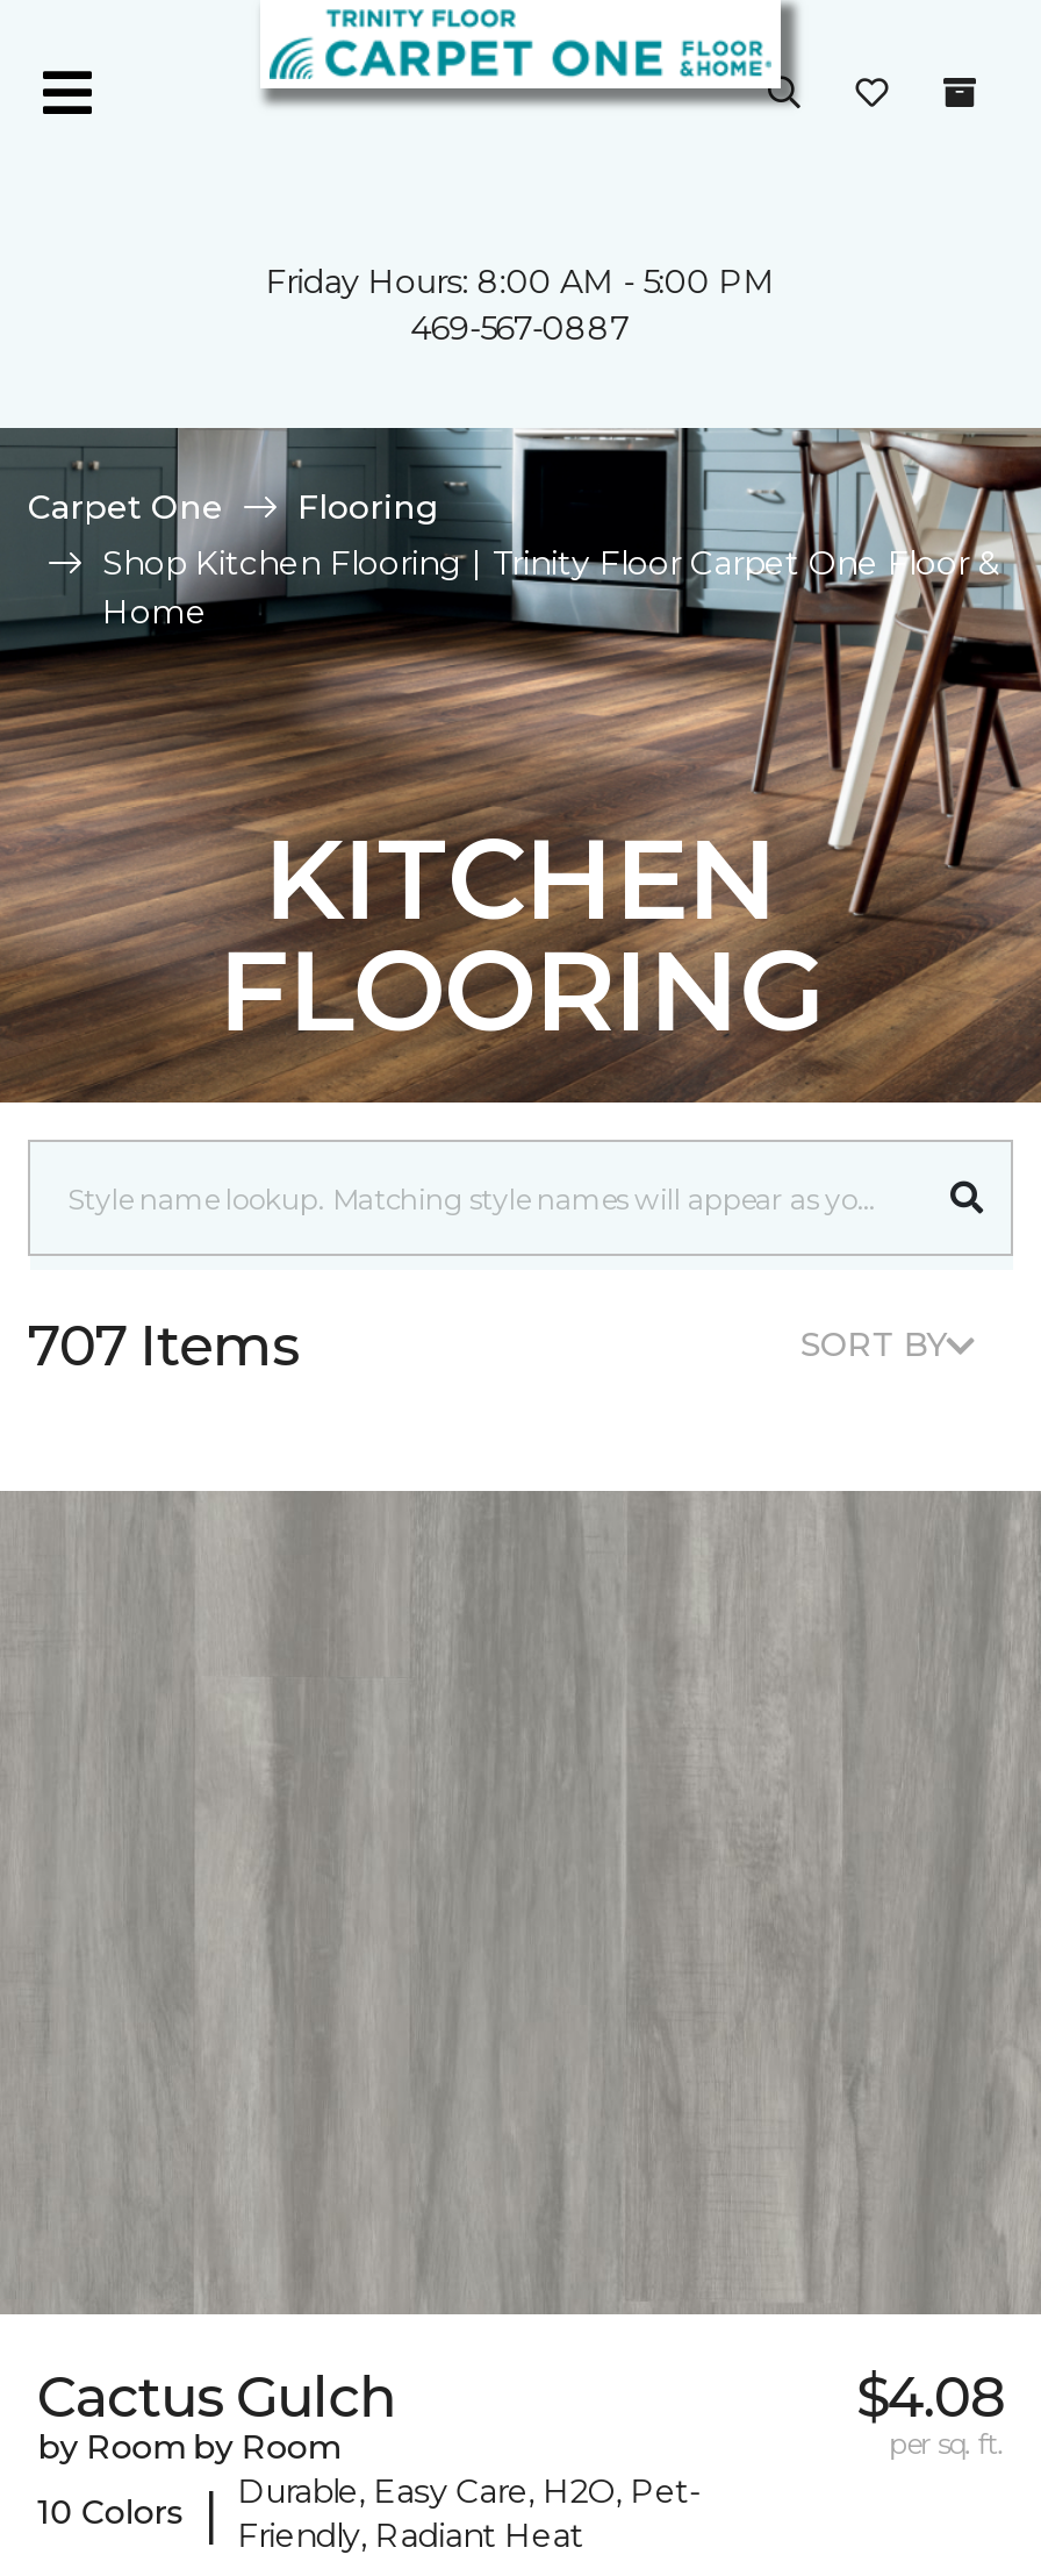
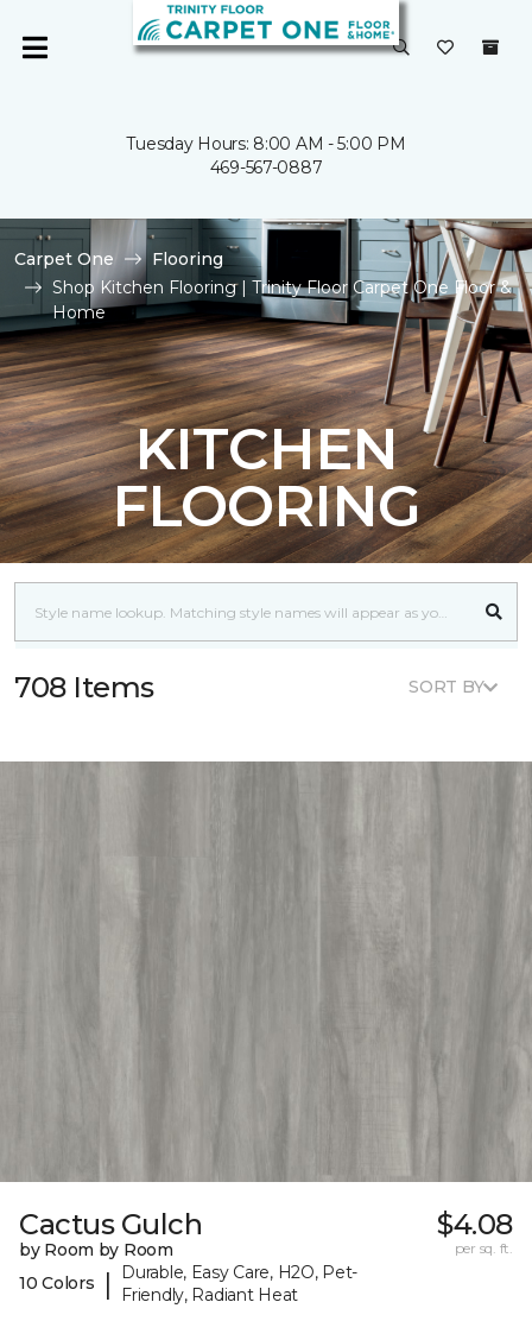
[266,261,775,302] Friday Hours: 8:00 AM - 5:00 PM -> [126,133,406,154] Tuesday Hours: 8:00 AM - 5:00 PM
[28,1311,299,1378] 707 Items -> [14,669,154,704] 708 Items

